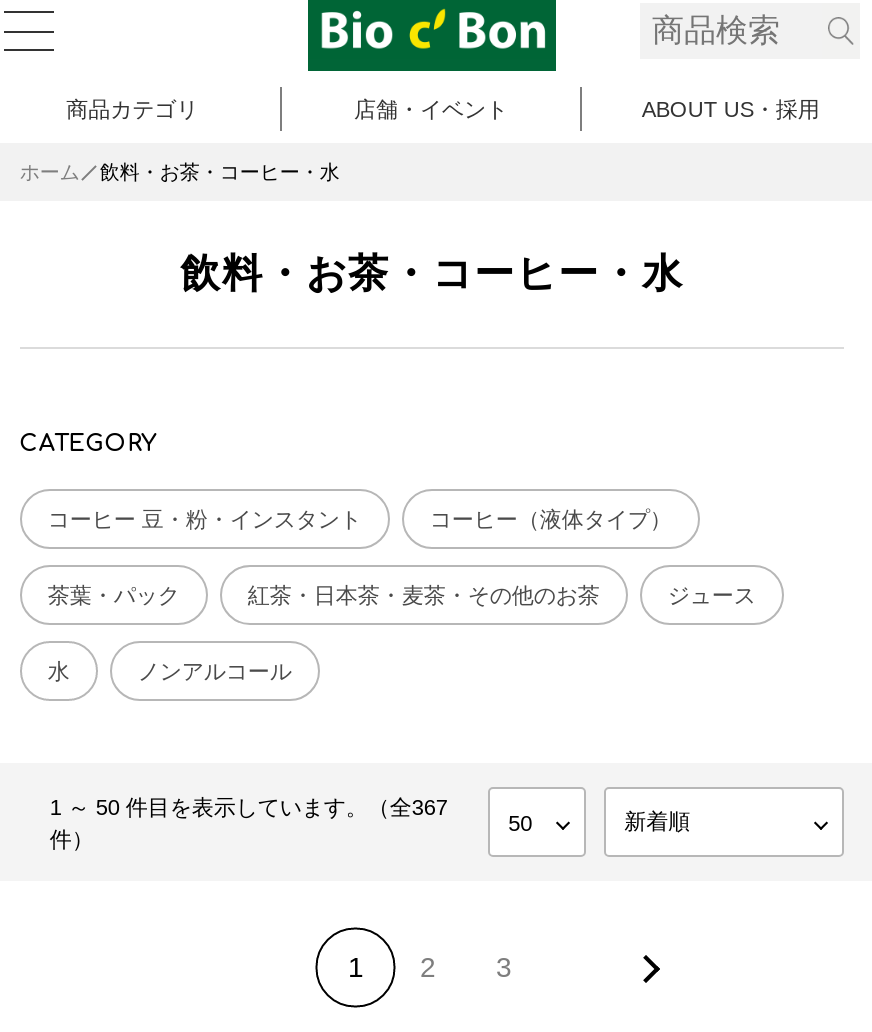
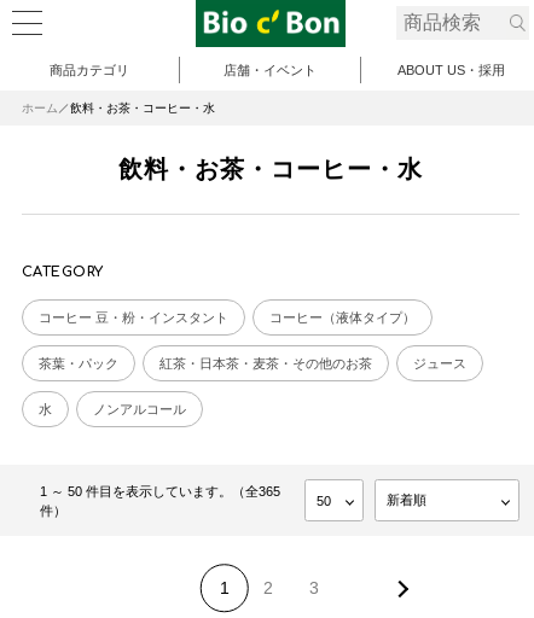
[50,794,448,818] 1 ～ 50 件目を表示しています。（全367 -> [40,483,280,498] 1 ～ 50 件目を表示しています。（全365

